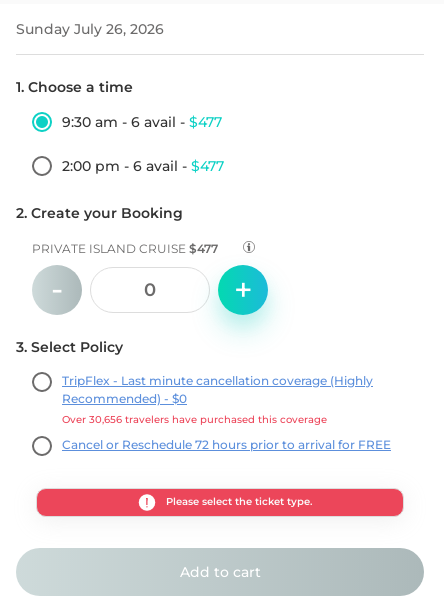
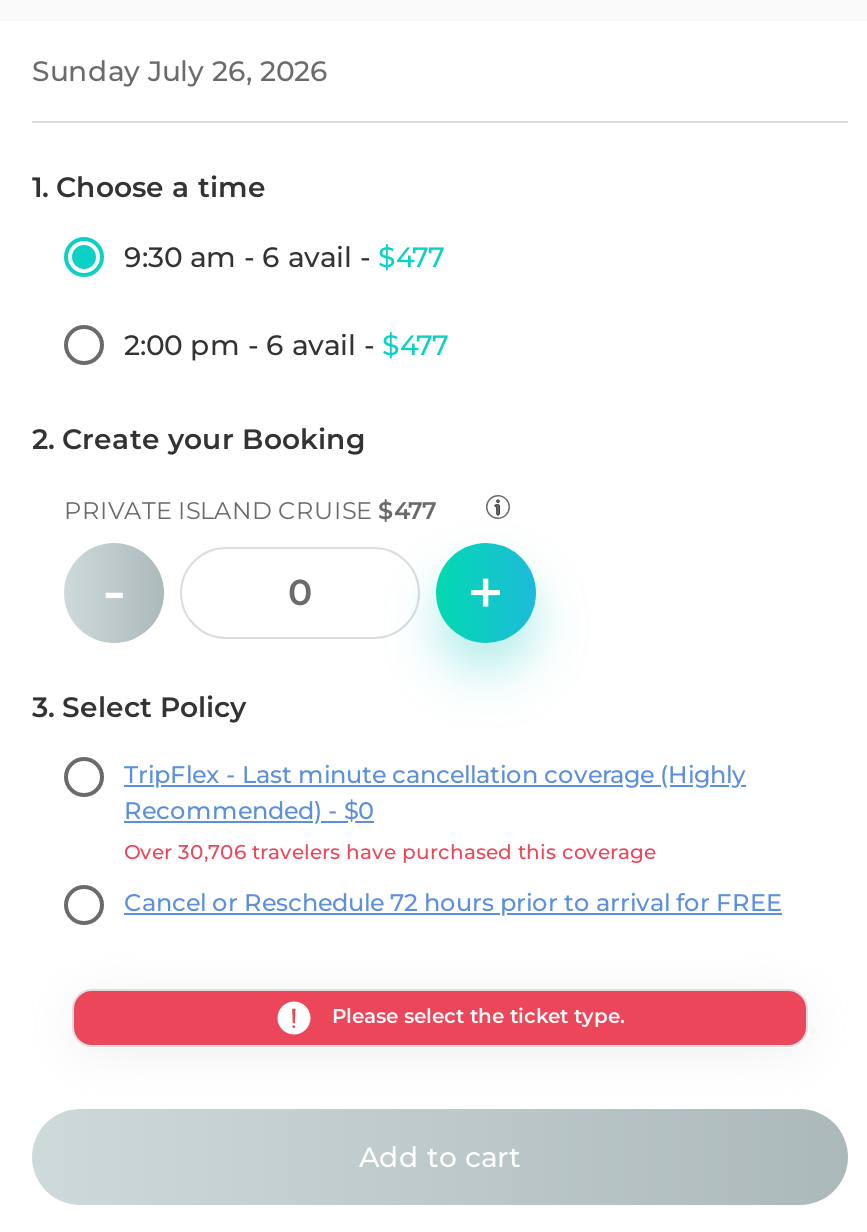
[62,413,327,426] Over 30,656 travelers have purchased this coverage -> [124,838,656,864] Over 30,706 travelers have purchased this coverage

